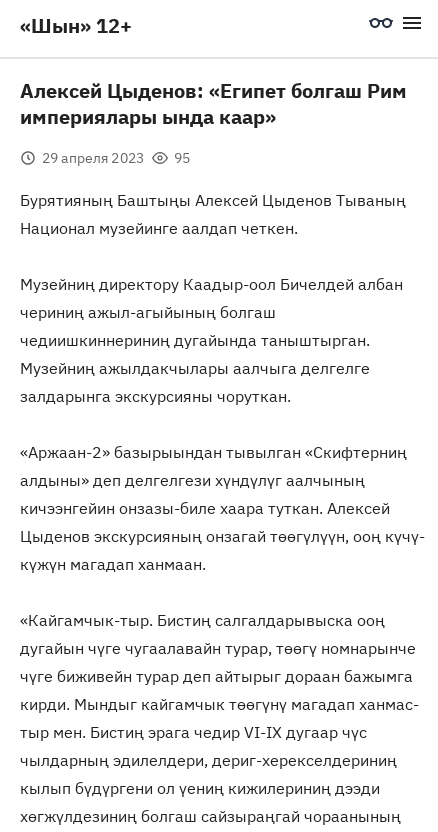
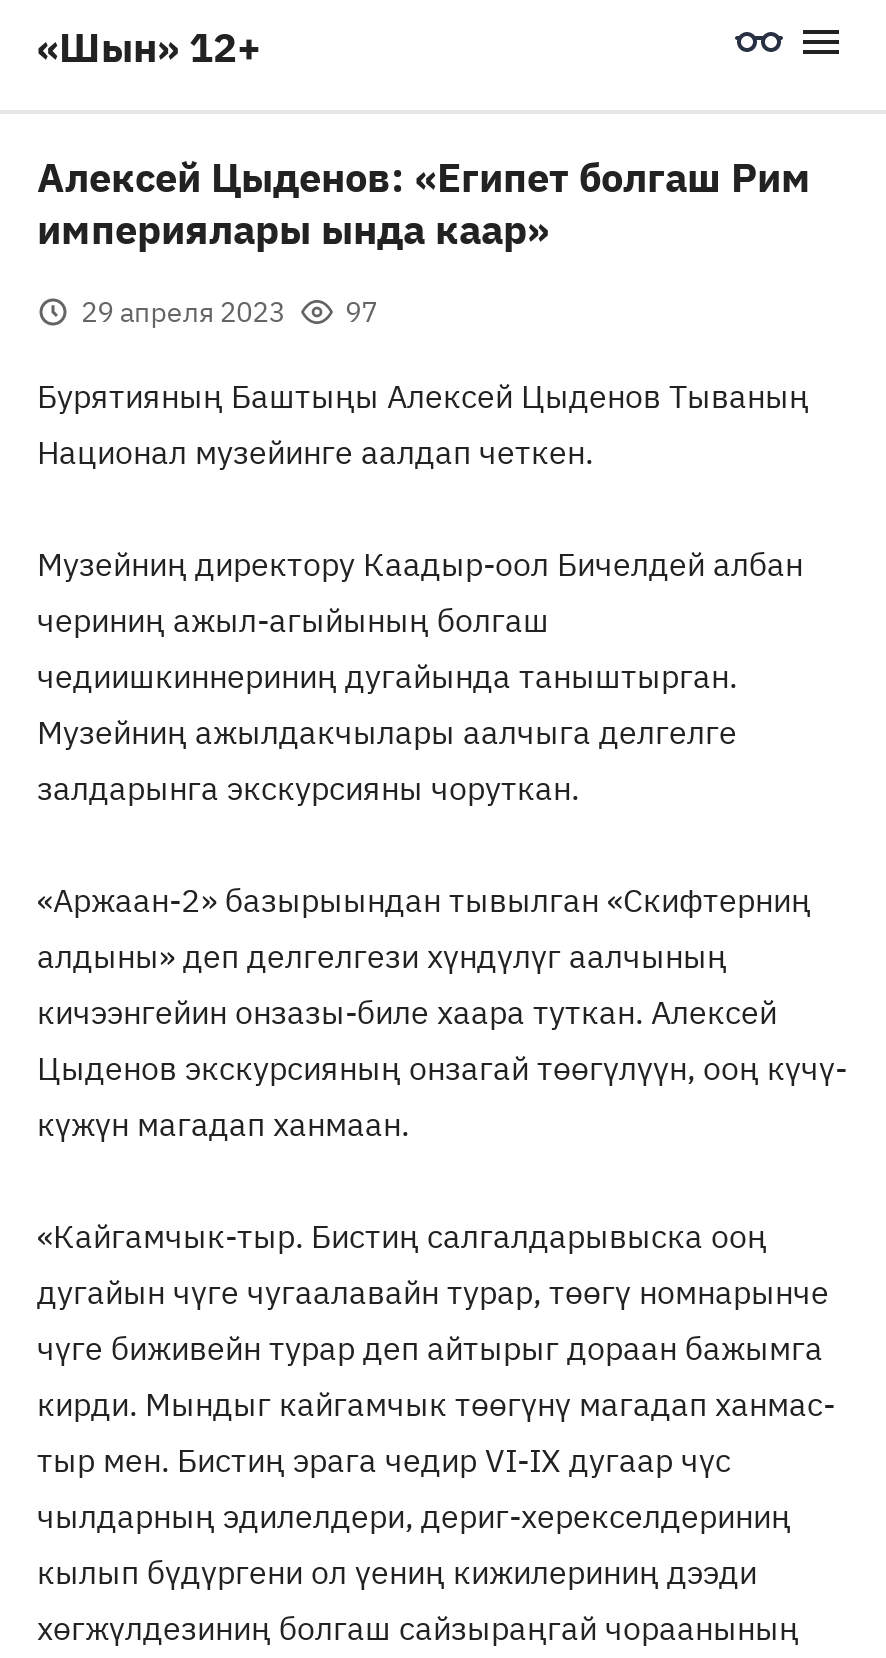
[42,149,190,167] 29 апреля 2023 95 -> [81,294,377,330] 29 апреля 2023 97

